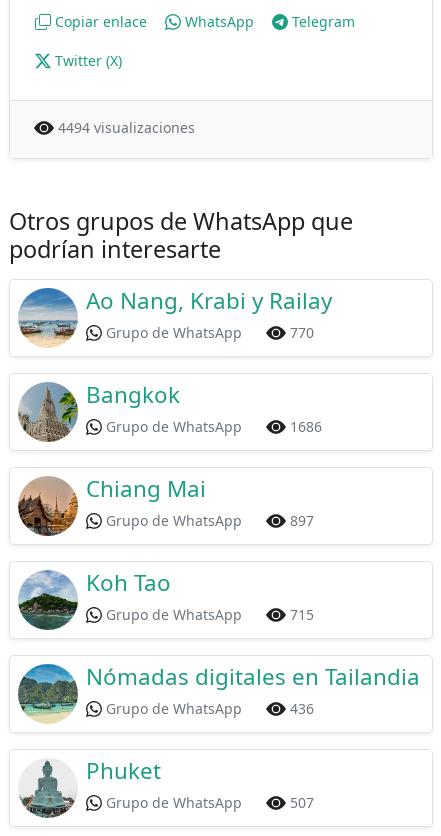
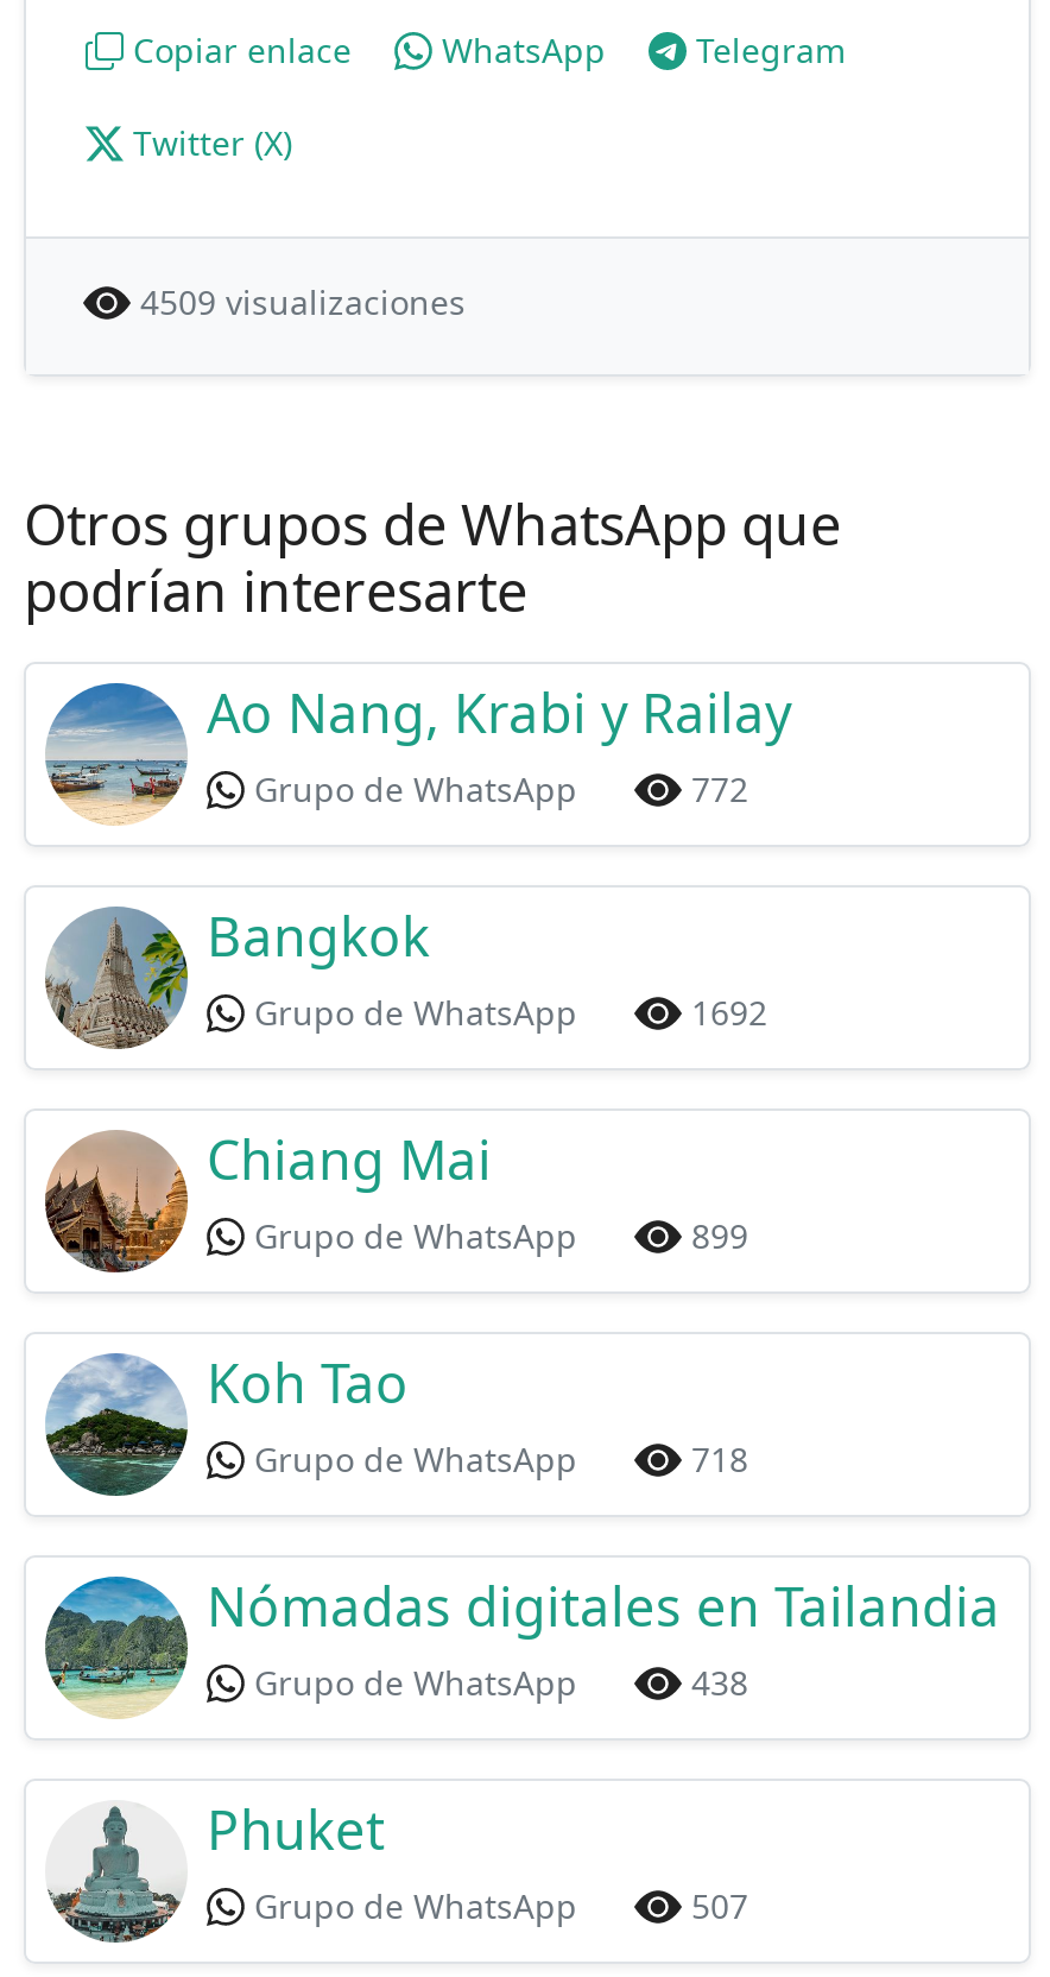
[58,118,195,137] 4494 visualizaciones -> [140,279,466,324] 4509 visualizaciones
[290,323,314,342] 770 -> [691,766,748,811] 772
[290,417,322,436] 1686 -> [691,990,767,1035] 1692
[290,511,314,530] 897 -> [691,1213,748,1258] 899
[290,605,314,624] 715 -> [691,1436,748,1482] 718
[290,699,314,718] 436 -> [691,1660,748,1705] 438

